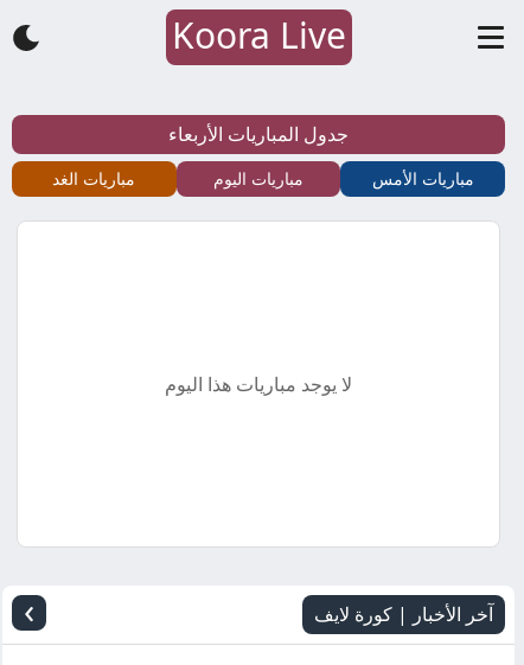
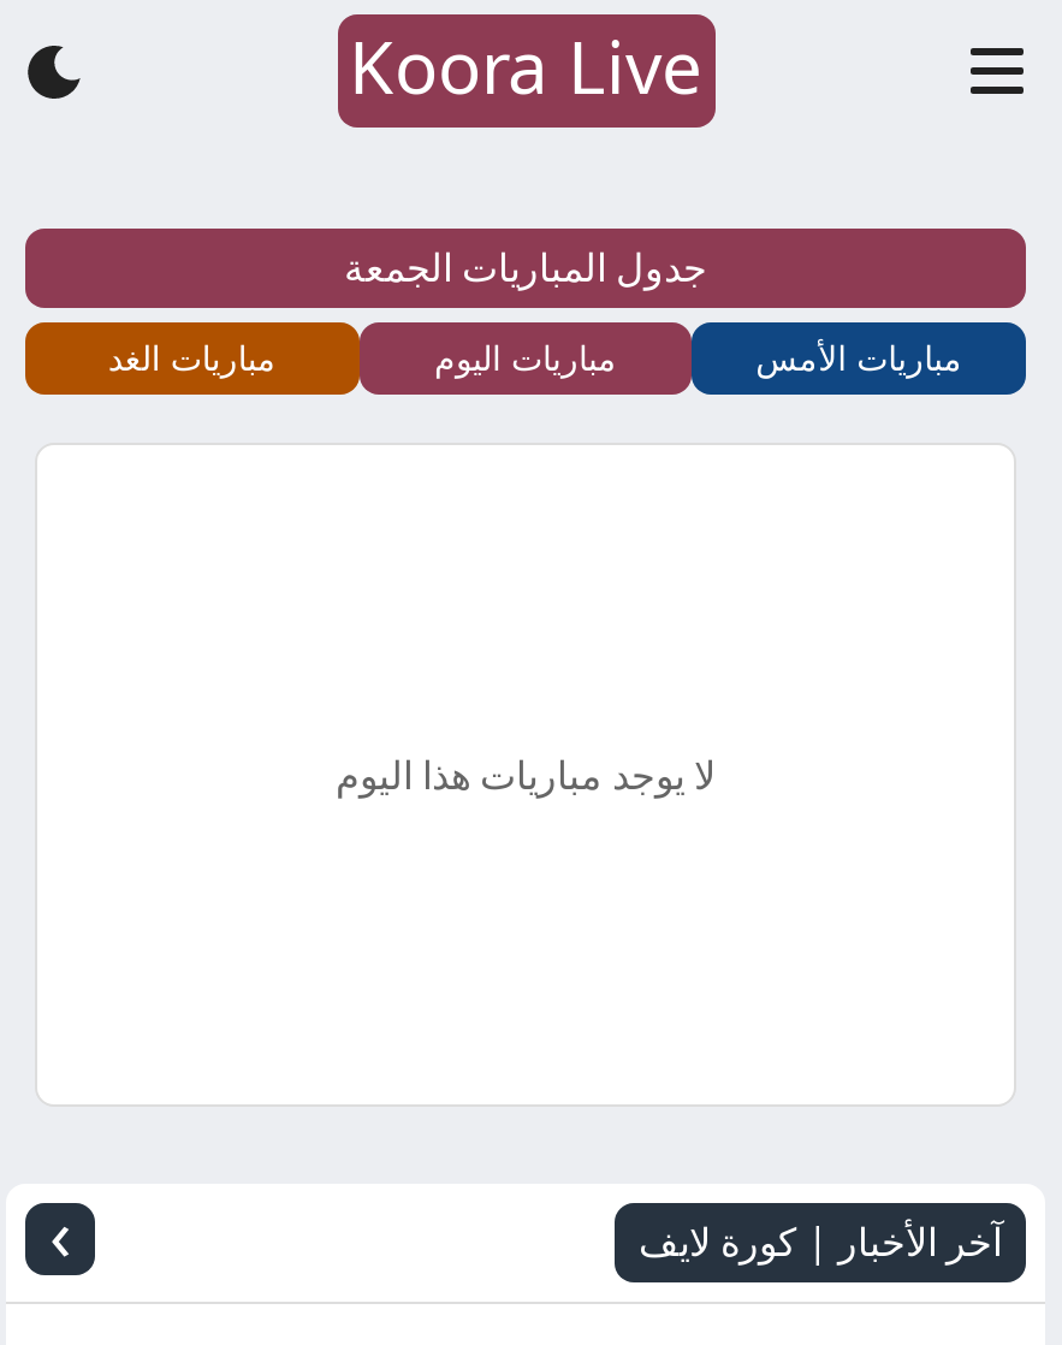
[168,121,349,147] جدول المباريات الأربعاء -> [344,241,707,294] جدول المباريات الجمعة

